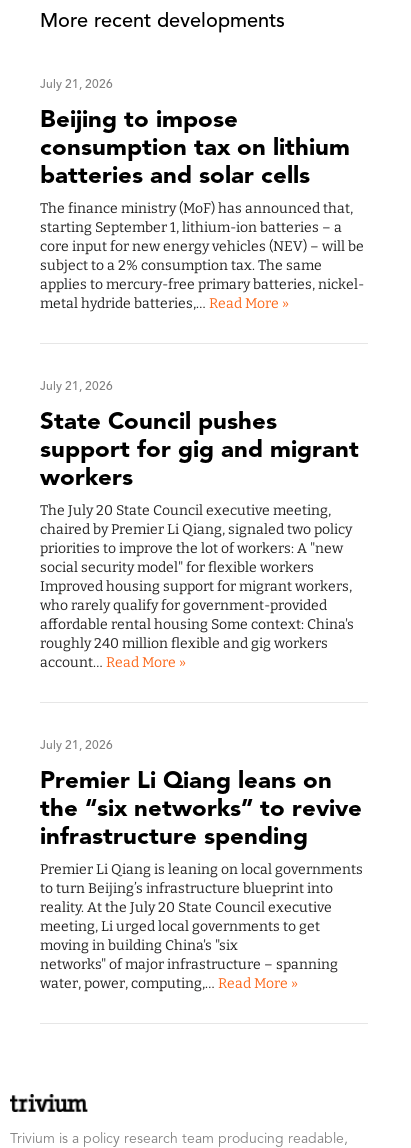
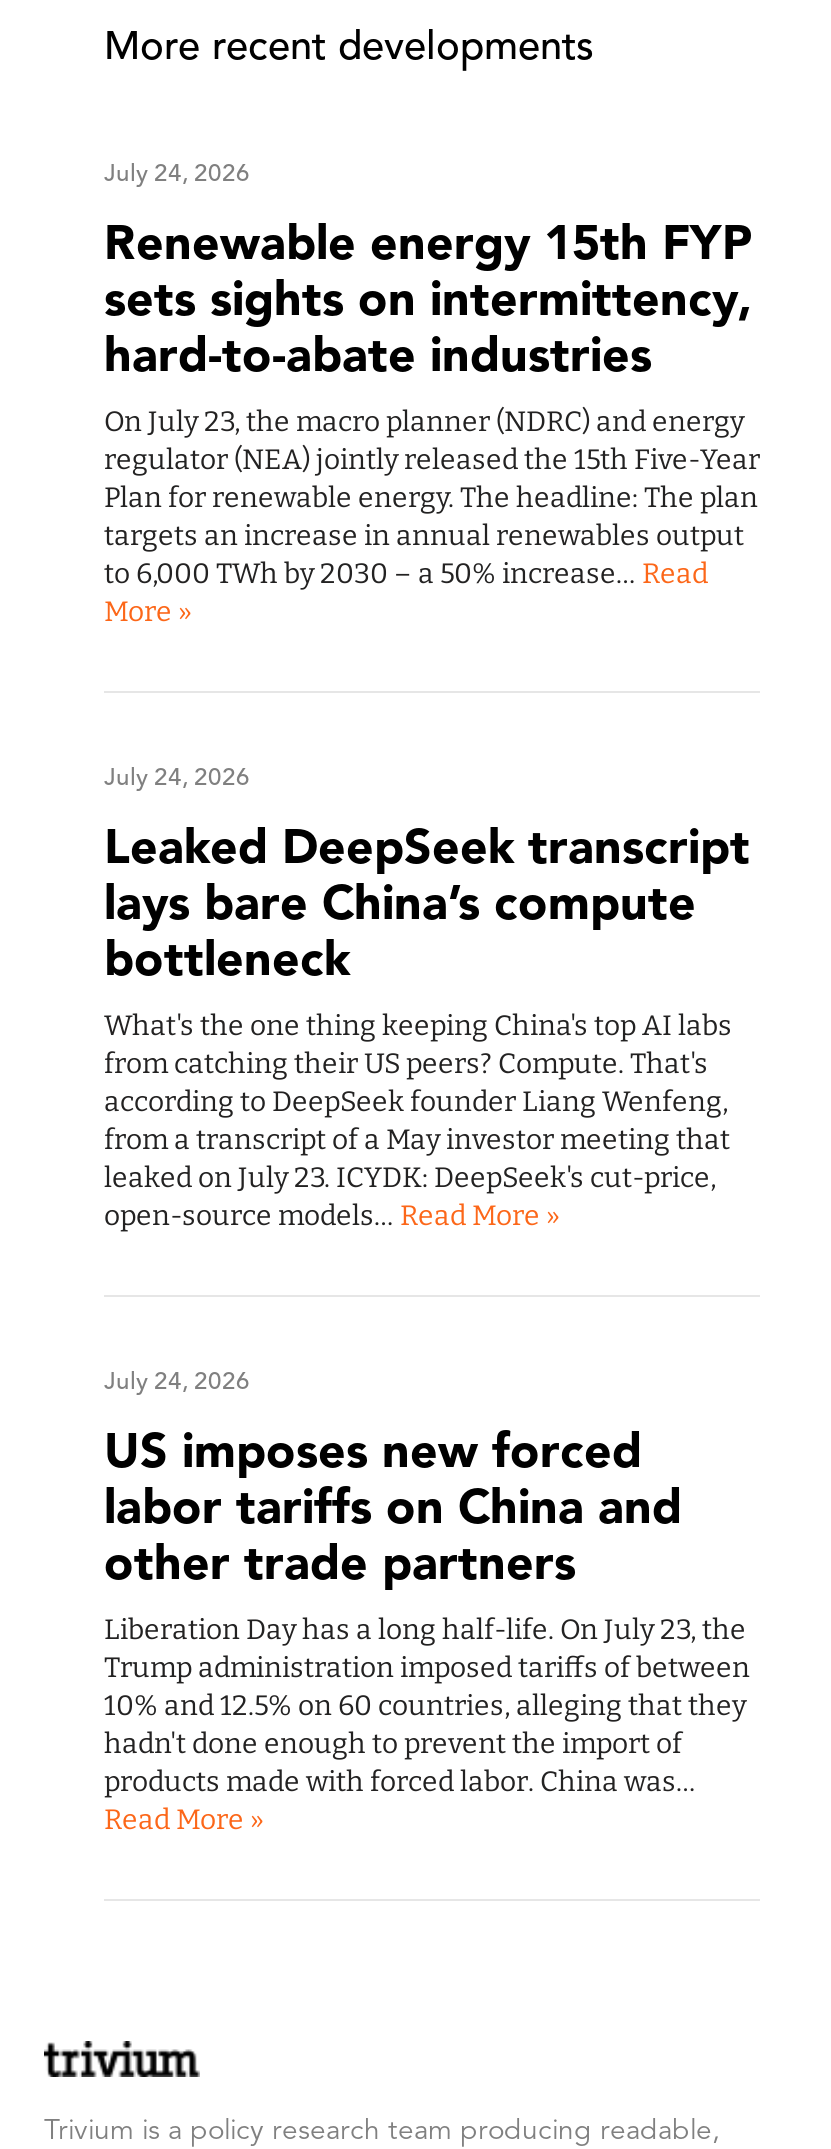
[40,79,113,91] July 21, 2026 -> [104,163,250,187] July 24, 2026
[40,109,350,189] Beijing to impose | consumption tax on lithium | batteries and solar cells -> [104,223,752,383] Renewable energy 15th FYP | sets sights on intermittency, | hard-to-abate industries
[40,200,364,312] The finance ministry (MoF) has announced that, | starting September 1, lithium-ion batteries – a | core input for new energy vehicles (NEV) – will be | subject to a 2% consumption tax. The same | applies to mercury-free primary batteries, nickel- | metal hydride batteries,… Read More » -> [104,405,760,629] On July 23, the macro planner (NDRC) and energy | regulator (NEA) jointly released the 15th Five-Year | Plan for renewable energy. The headline: The plan | targets an increase in annual renewables output | to 6,000 TWh by 2030 – a 50% increase… Read | More »
[40,381,113,393] July 21, 2026 -> [104,767,250,791] July 24, 2026
[40,411,359,491] State Council pushes | support for gig and migrant | workers -> [104,827,750,987] Leaked DeepSeek transcript | lays bare China’s compute | bottleneck
[40,502,354,671] The July 20 State Council executive meeting, | chaired by Premier Li Qiang, signaled two policy | priorities to improve the lot of workers: A "new | social security model" for flexible workers | Improved housing support for migrant workers, | who rarely qualify for government-provided | affordable rental housing Some context: China's | roughly 240 million flexible and gig workers | account… Read More » -> [104,1009,732,1233] What's the one thing keeping China's top AI labs | from catching their US peers? Compute. That's | according to DeepSeek founder Liang Wenfeng, | from a transcript of a May investor meeting that | leaked on July 23. ICYDK: DeepSeek's cut-price, | open-source models… Read More »
[40,740,113,752] July 21, 2026 -> [104,1371,250,1395] July 24, 2026
[40,770,362,850] Premier Li Qiang leans on | the “six networks” to revive | infrastructure spending -> [104,1431,682,1591] US imposes new forced | labor tariffs on China and | other trade partners
[40,861,363,992] Premier Li Qiang is leaning on local governments | to turn Beijing’s infrastructure blueprint into | reality. At the July 20 State Council executive | meeting, Li urged local governments to get | moving in building China's "six | networks" of major infrastructure – spanning | water, power, computing,… Read More » -> [104,1613,750,1837] Liberation Day has a long half-life. On July 23, the | Trump administration imposed tariffs of between | 10% and 12.5% on 60 countries, alleging that they | hadn't done enough to prevent the import of | products made with forced labor. China was… | Read More »

